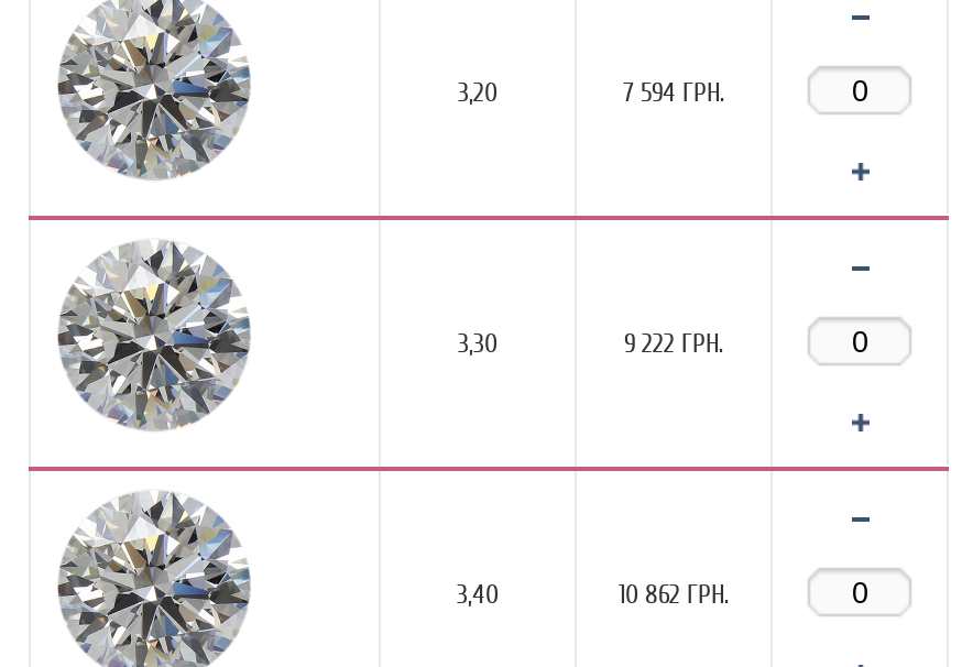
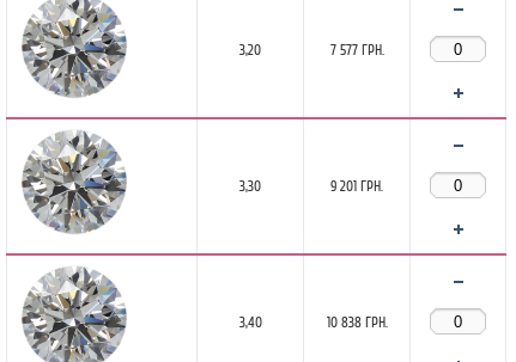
[623,77,724,108] 7 594 ГРН. -> [330,42,384,59] 7 577 ГРН.
[624,328,723,359] 9 222 ГРН. -> [330,178,383,195] 9 201 ГРН.
[619,579,729,610] 10 862 ГРН. -> [326,314,387,331] 10 838 ГРН.

